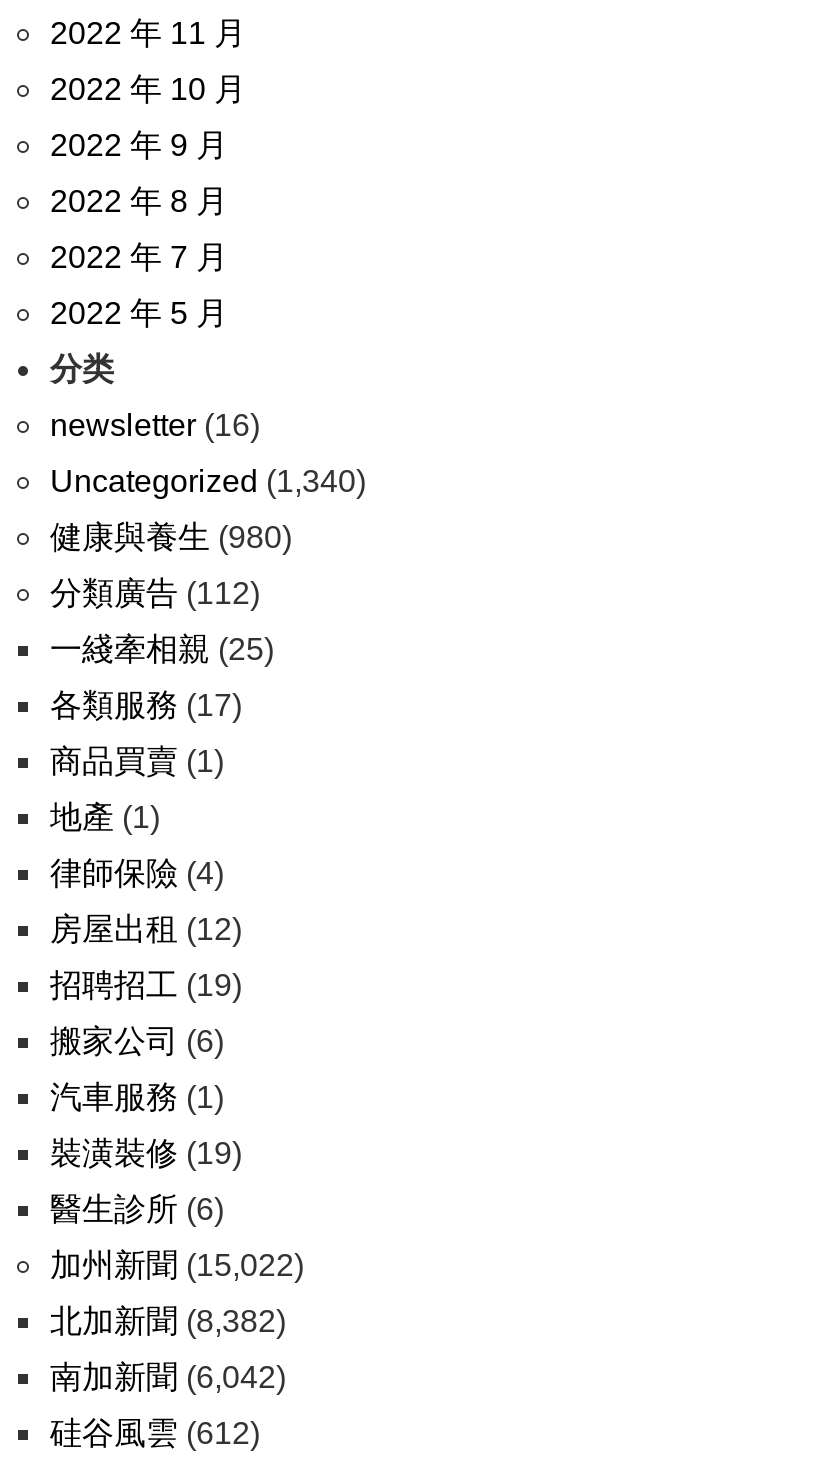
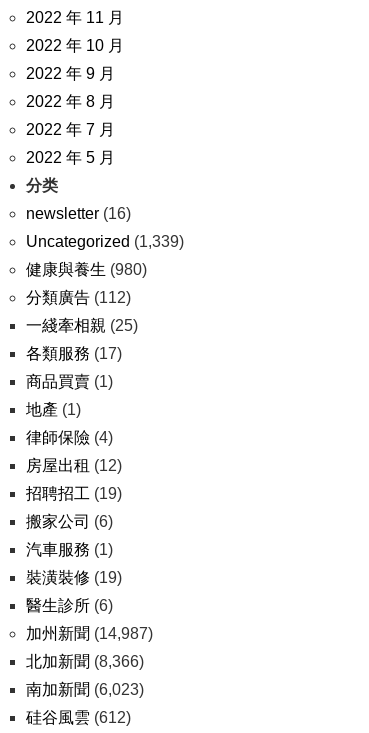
[50,464,366,498] Uncategorized (1,340) -> [26,233,184,250] Uncategorized (1,339)
[50,1248,304,1282] 加州新聞(15,022) -> [26,625,153,642] 加州新聞(14,987)
[50,1304,286,1338] 北加新聞(8,382) -> [26,653,144,670] 北加新聞(8,366)
[50,1360,286,1394] 南加新聞(6,042) -> [26,681,144,698] 南加新聞(6,023)

